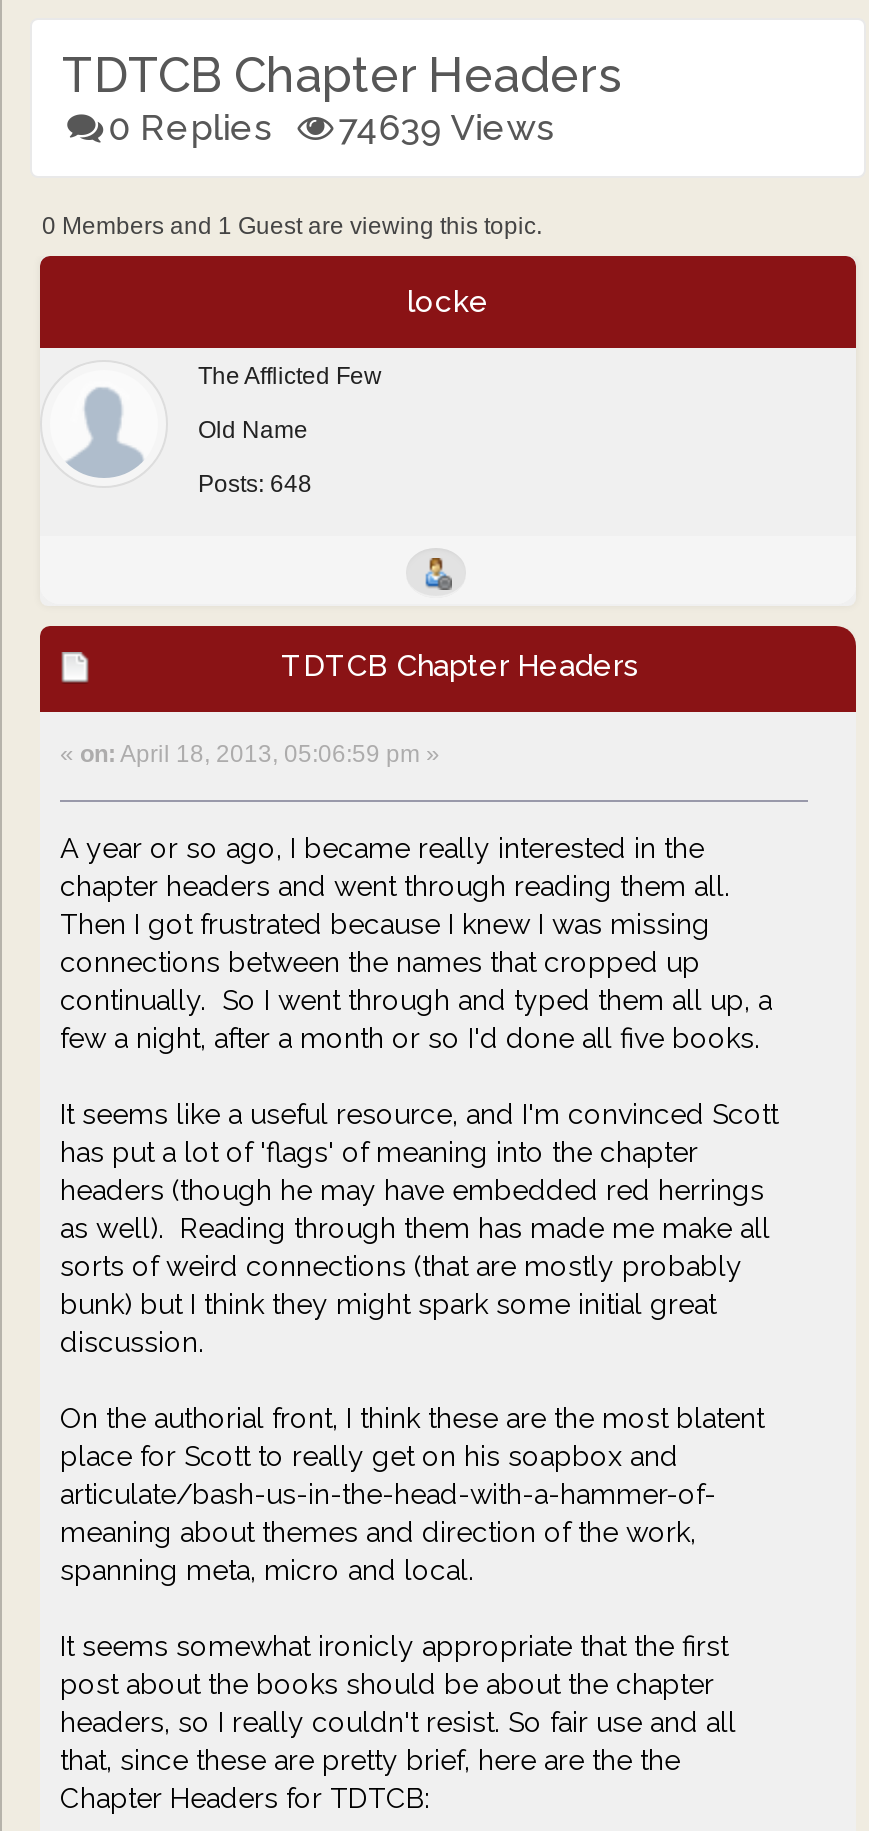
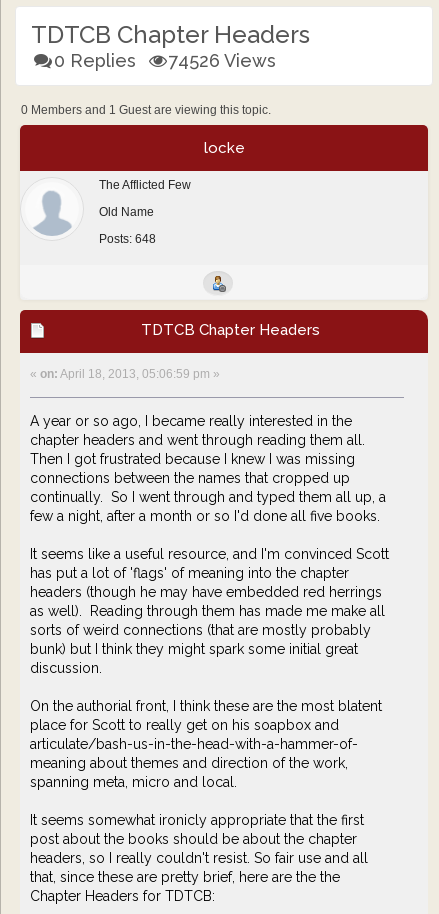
[108,106,555,148] 0 Replies 74639 Views -> [54,50,276,71] 0 Replies 74526 Views

